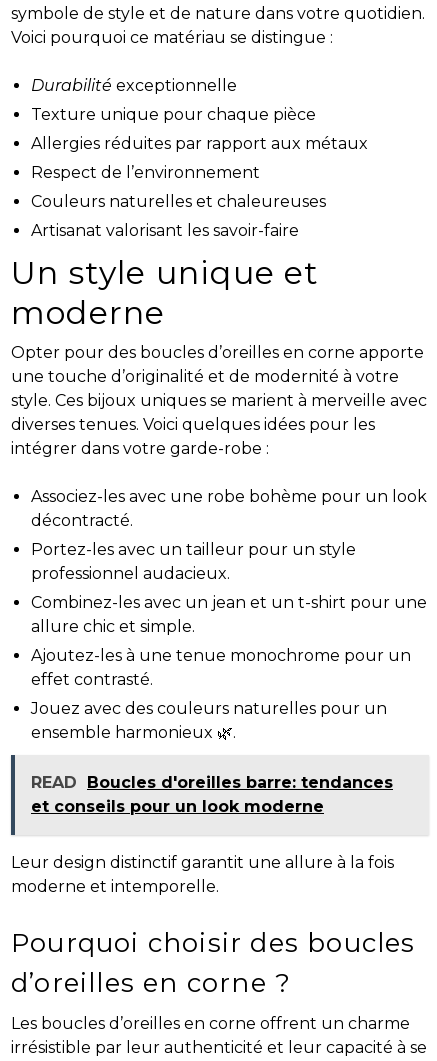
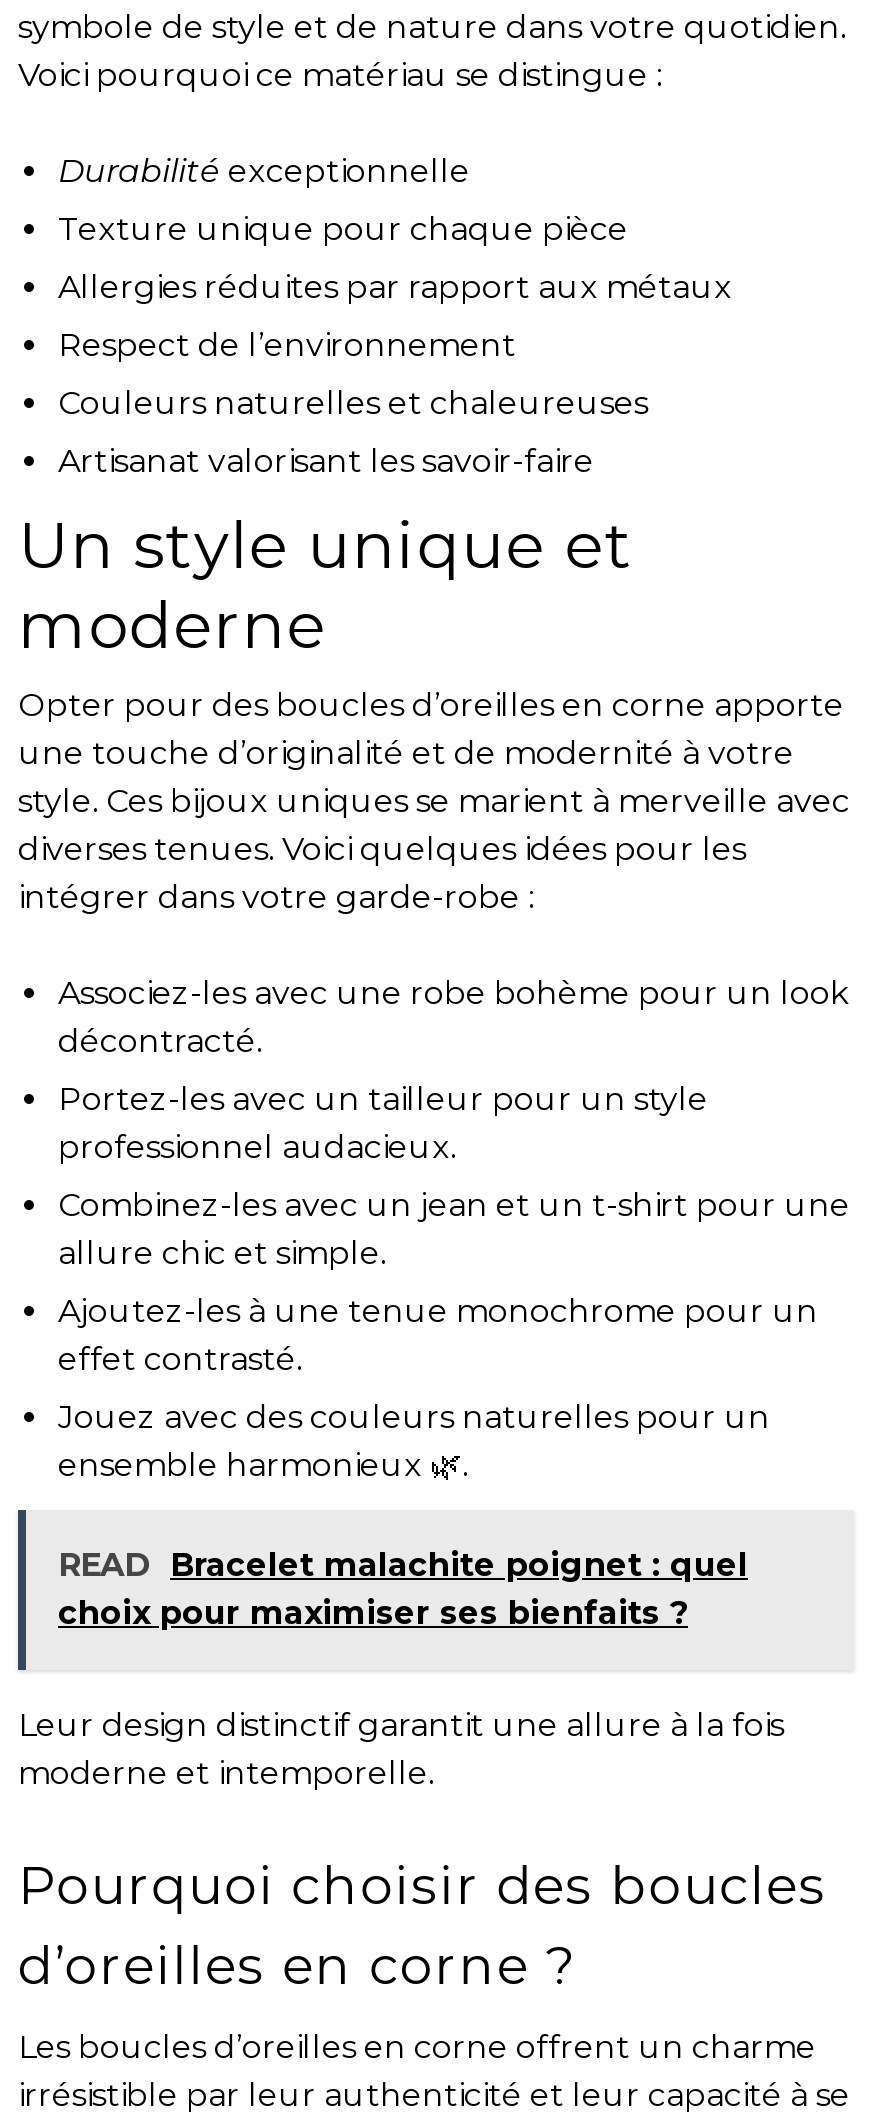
[31,773,393,816] READ Boucles d'oreilles barre: tendances | et conseils pour un look moderne -> [58,1547,748,1633] READ Bracelet malachite poignet : quel | choix pour maximiser ses bienfaits ?

